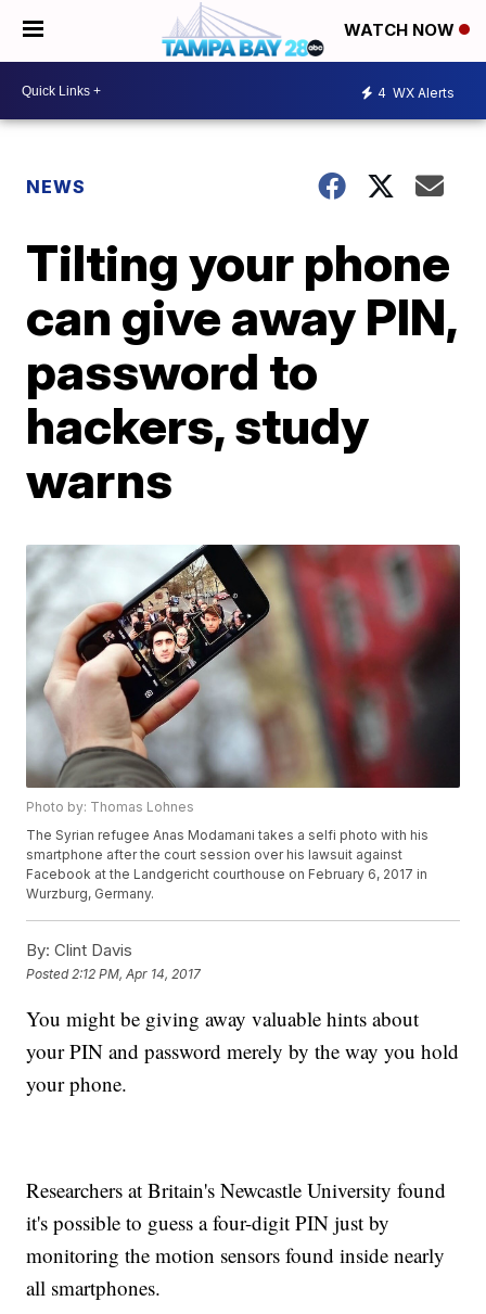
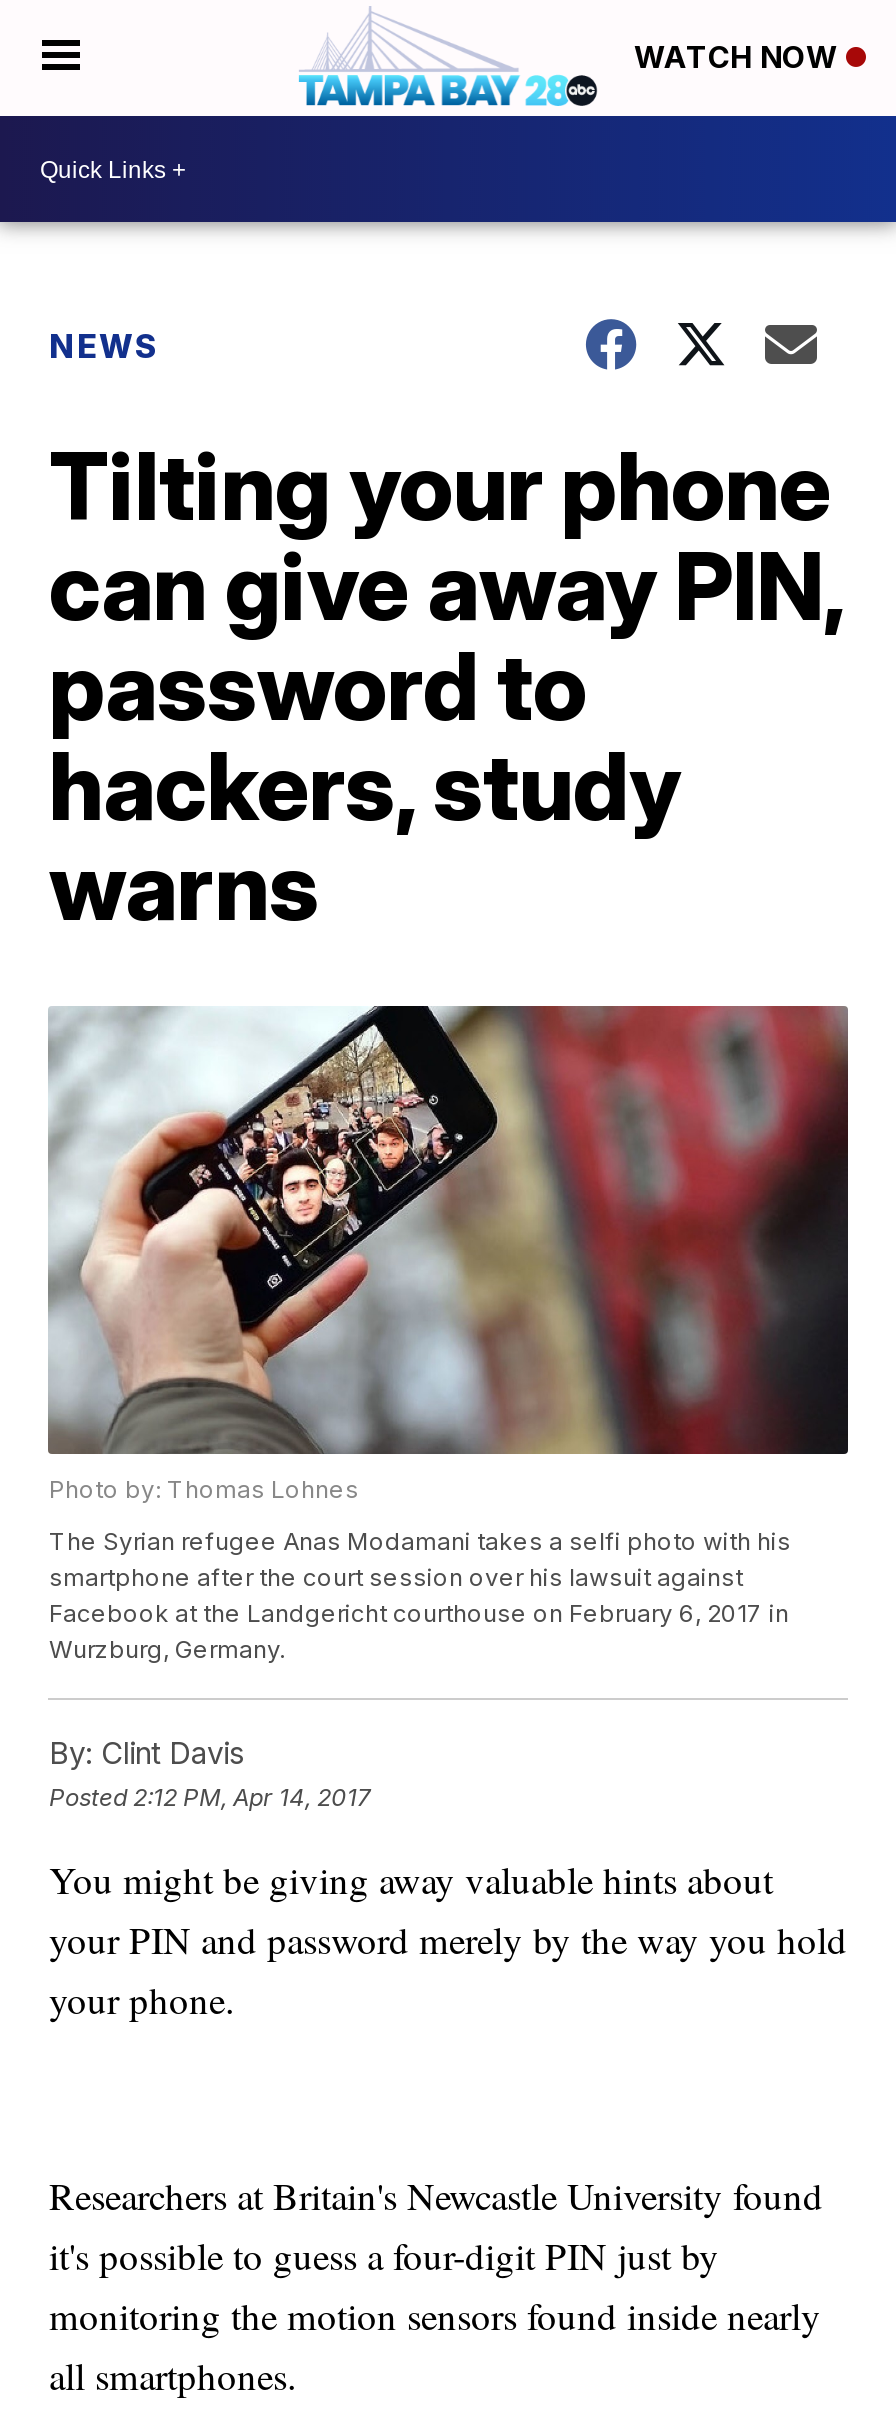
[378,84,455,100] 4 WX Alerts -> none

